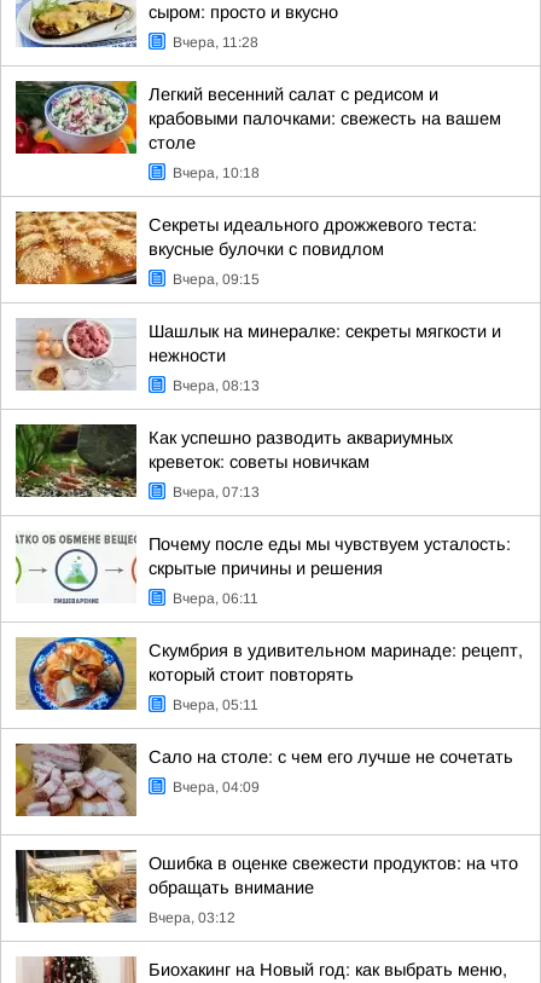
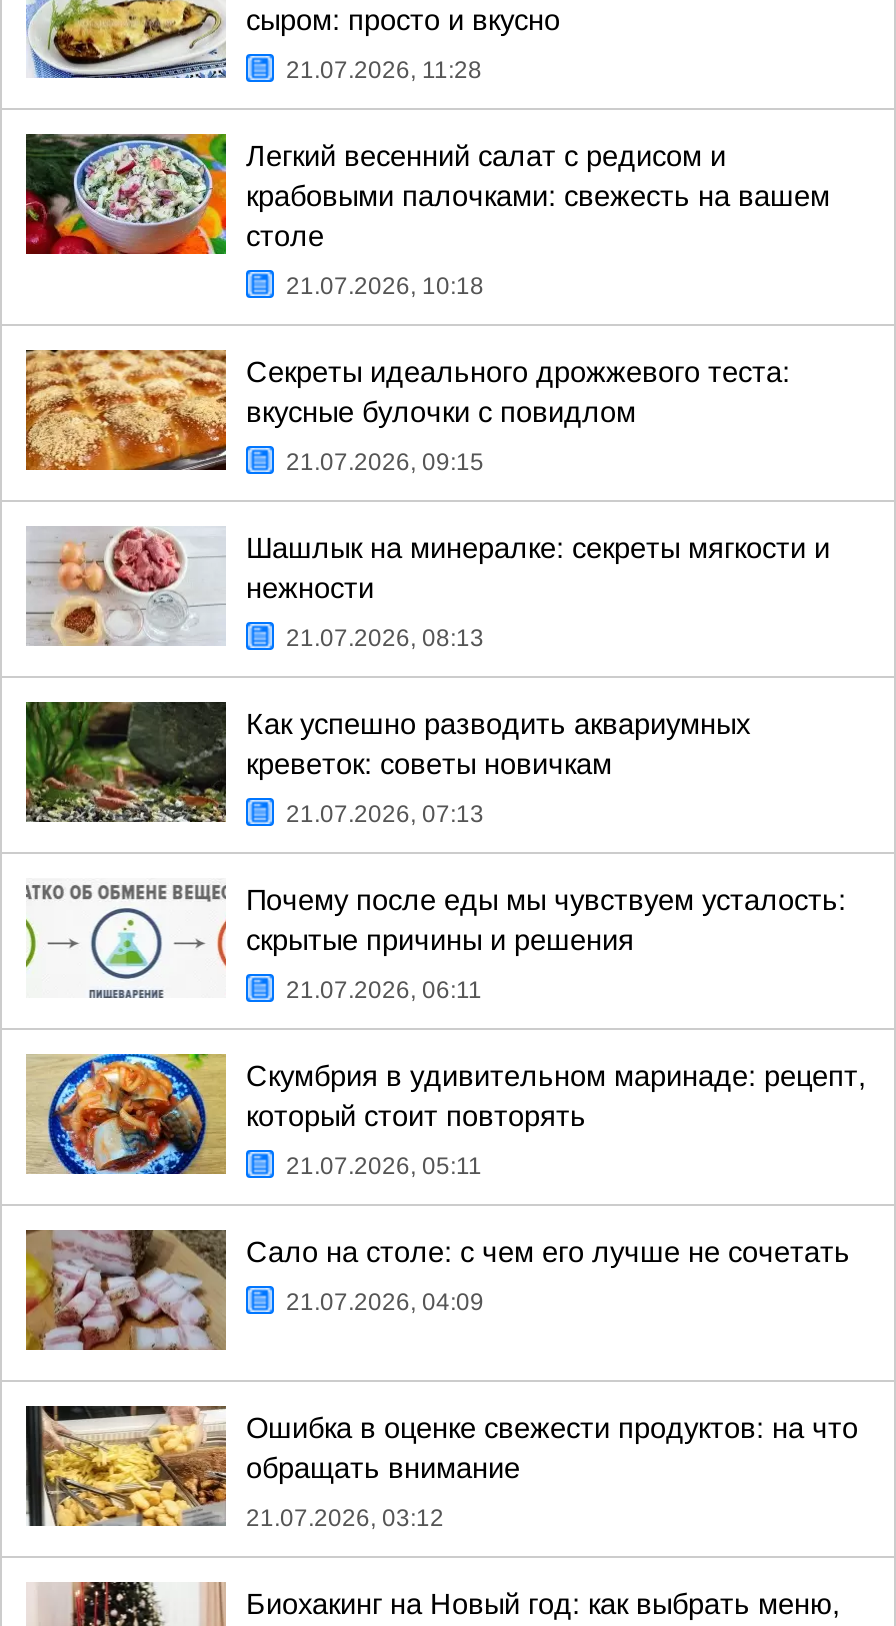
[173,34,258,51] Вчера, 11:28 -> [286,56,482,84] 21.07.2026, 11:28
[173,164,260,181] Вчера, 10:18 -> [286,272,484,300] 21.07.2026, 10:18
[173,271,260,288] Вчера, 09:15 -> [286,448,484,476] 21.07.2026, 09:15
[173,377,260,394] Вчера, 08:13 -> [286,624,484,652] 21.07.2026, 08:13
[173,484,260,501] Вчера, 07:13 -> [286,800,484,828] 21.07.2026, 07:13
[173,590,258,607] Вчера, 06:11 -> [286,976,482,1004] 21.07.2026, 06:11
[173,696,258,713] Вчера, 05:11 -> [286,1152,482,1180] 21.07.2026, 05:11
[173,779,260,796] Вчера, 04:09 -> [286,1288,484,1316] 21.07.2026, 04:09
[149,909,235,926] Вчера, 03:12 -> [246,1504,444,1532] 21.07.2026, 03:12

